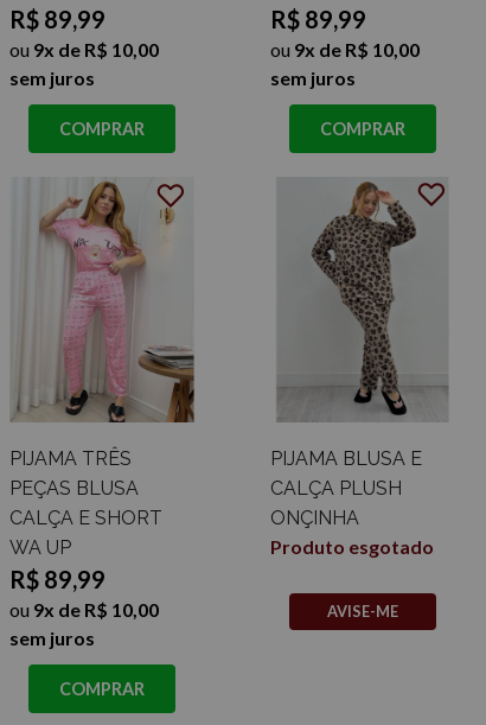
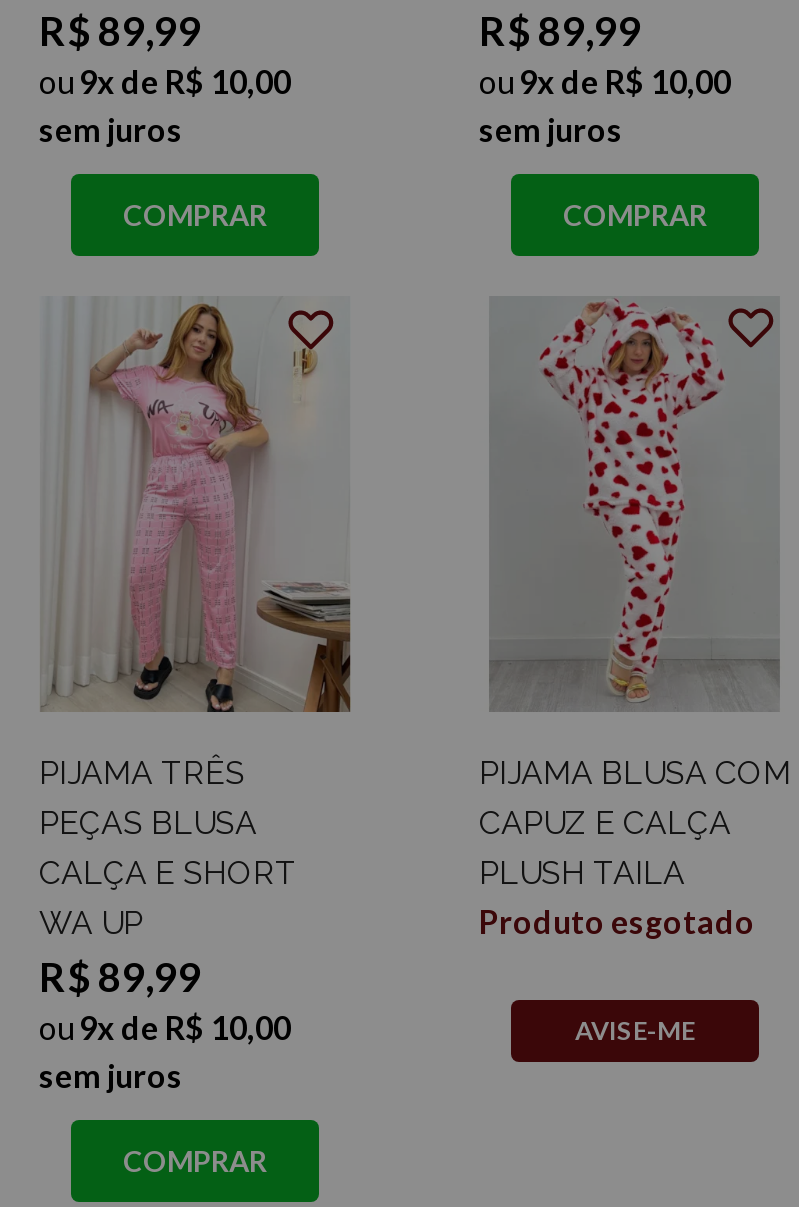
[270,179,422,530] [image] | PIJAMA BLUSA E | CALÇA PLUSH | ONÇINHA -> [479,298,791,893] [image] | PIJAMA BLUSA COM | CAPUZ E CALÇA | PLUSH TAILA

